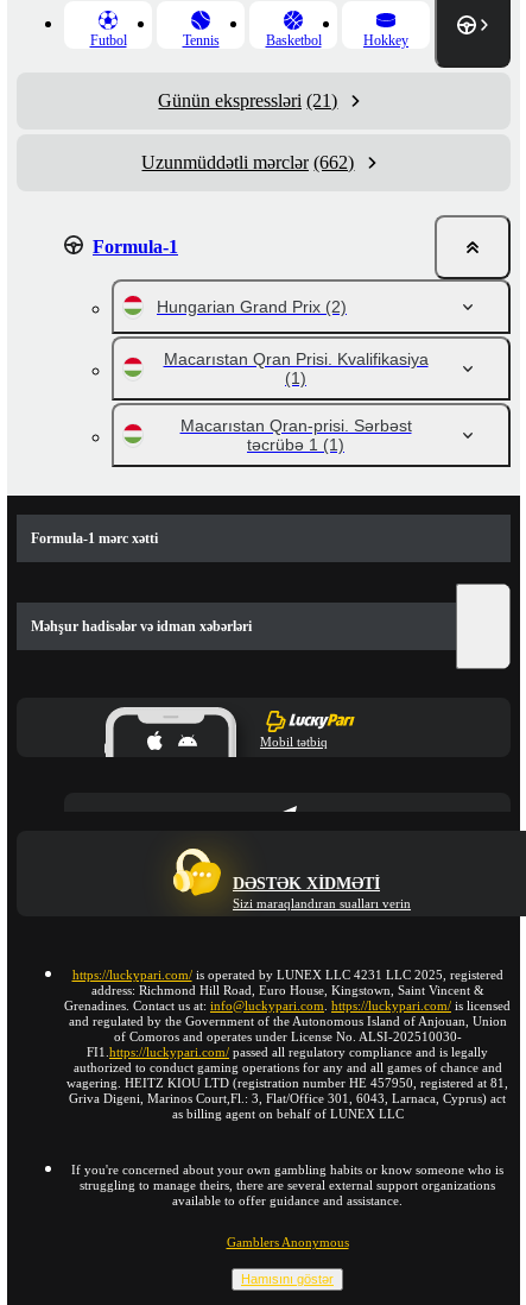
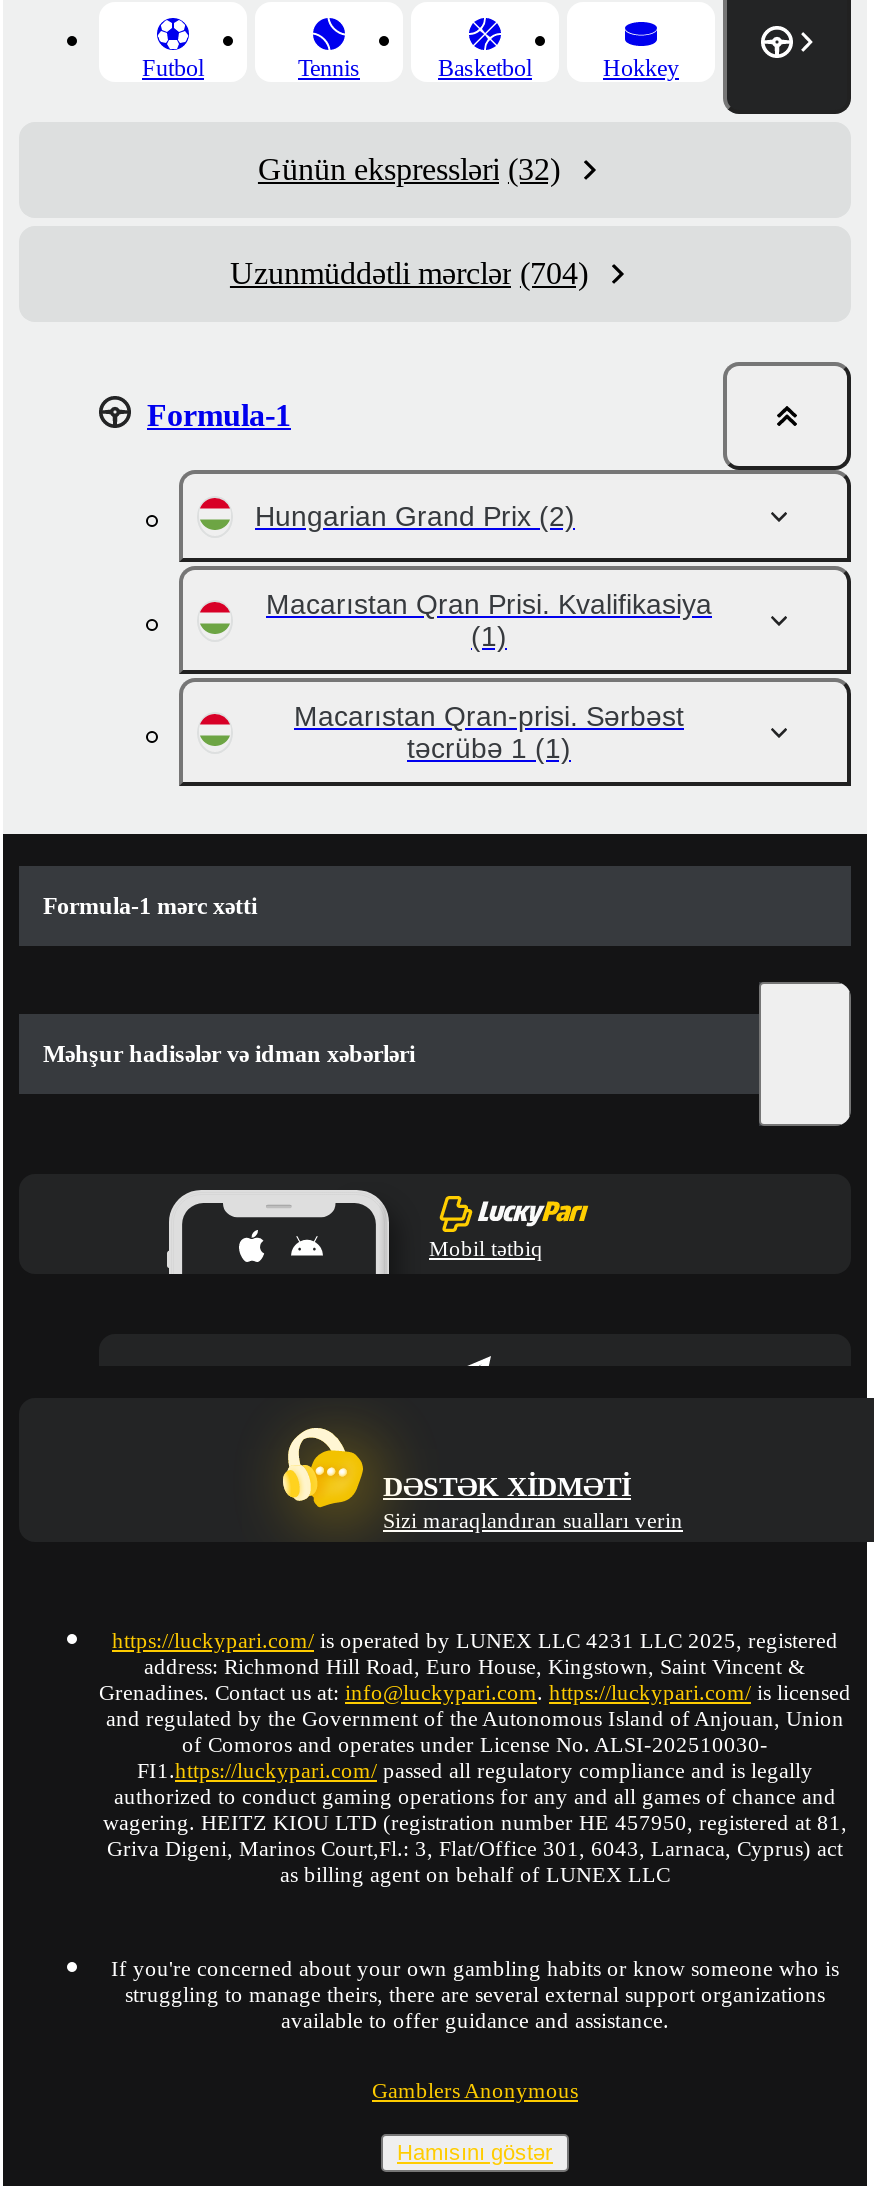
[159,90,338,111] Günün ekspressləri (21) -> [258,152,560,186] Günün ekspressləri (32)
[142,152,354,172] Uzunmüddətli mərclər (662) -> [230,256,588,290] Uzunmüddətli mərclər (704)

